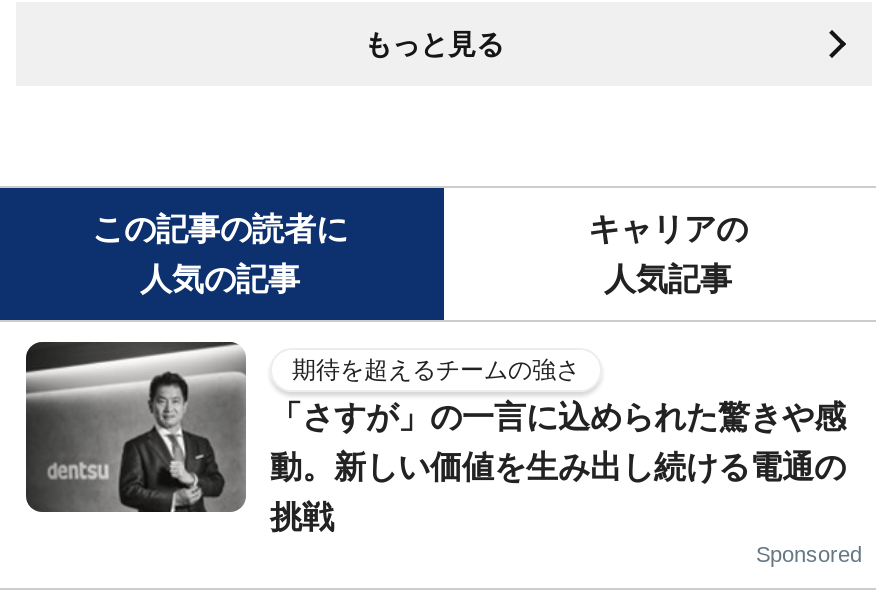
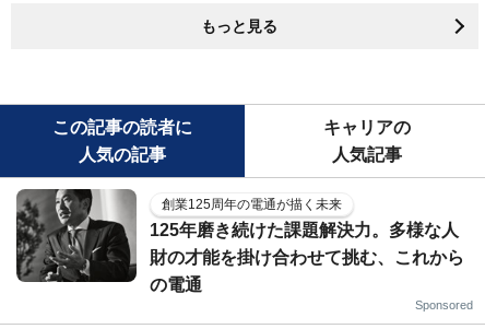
[26,340,846,512] [image] | 「さすが」の一言に込められた驚きや感 -> [17,189,459,282] [image] | 125年磨き続けた課題解決力。多様な人
[292,355,580,383] 期待を超えるチームの強さ -> [162,196,342,211] 創業125周年の電通が描く未来
[270,449,846,483] 動。新しい価値を生み出し続ける電通の -> [150,248,464,266] 財の才能を掛け合わせて挑む、これから
[270,499,334,533] 挑戦 -> [150,275,202,293] の電通

